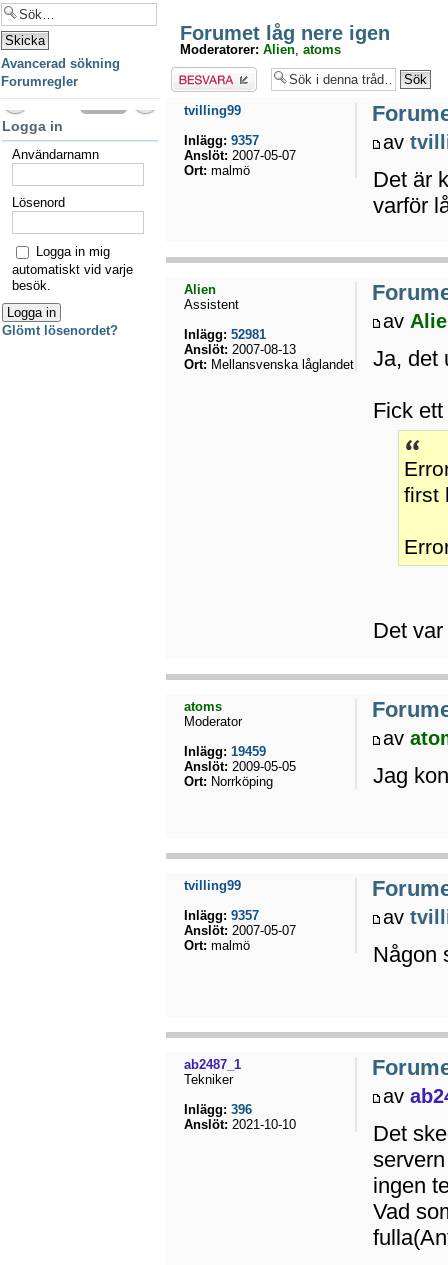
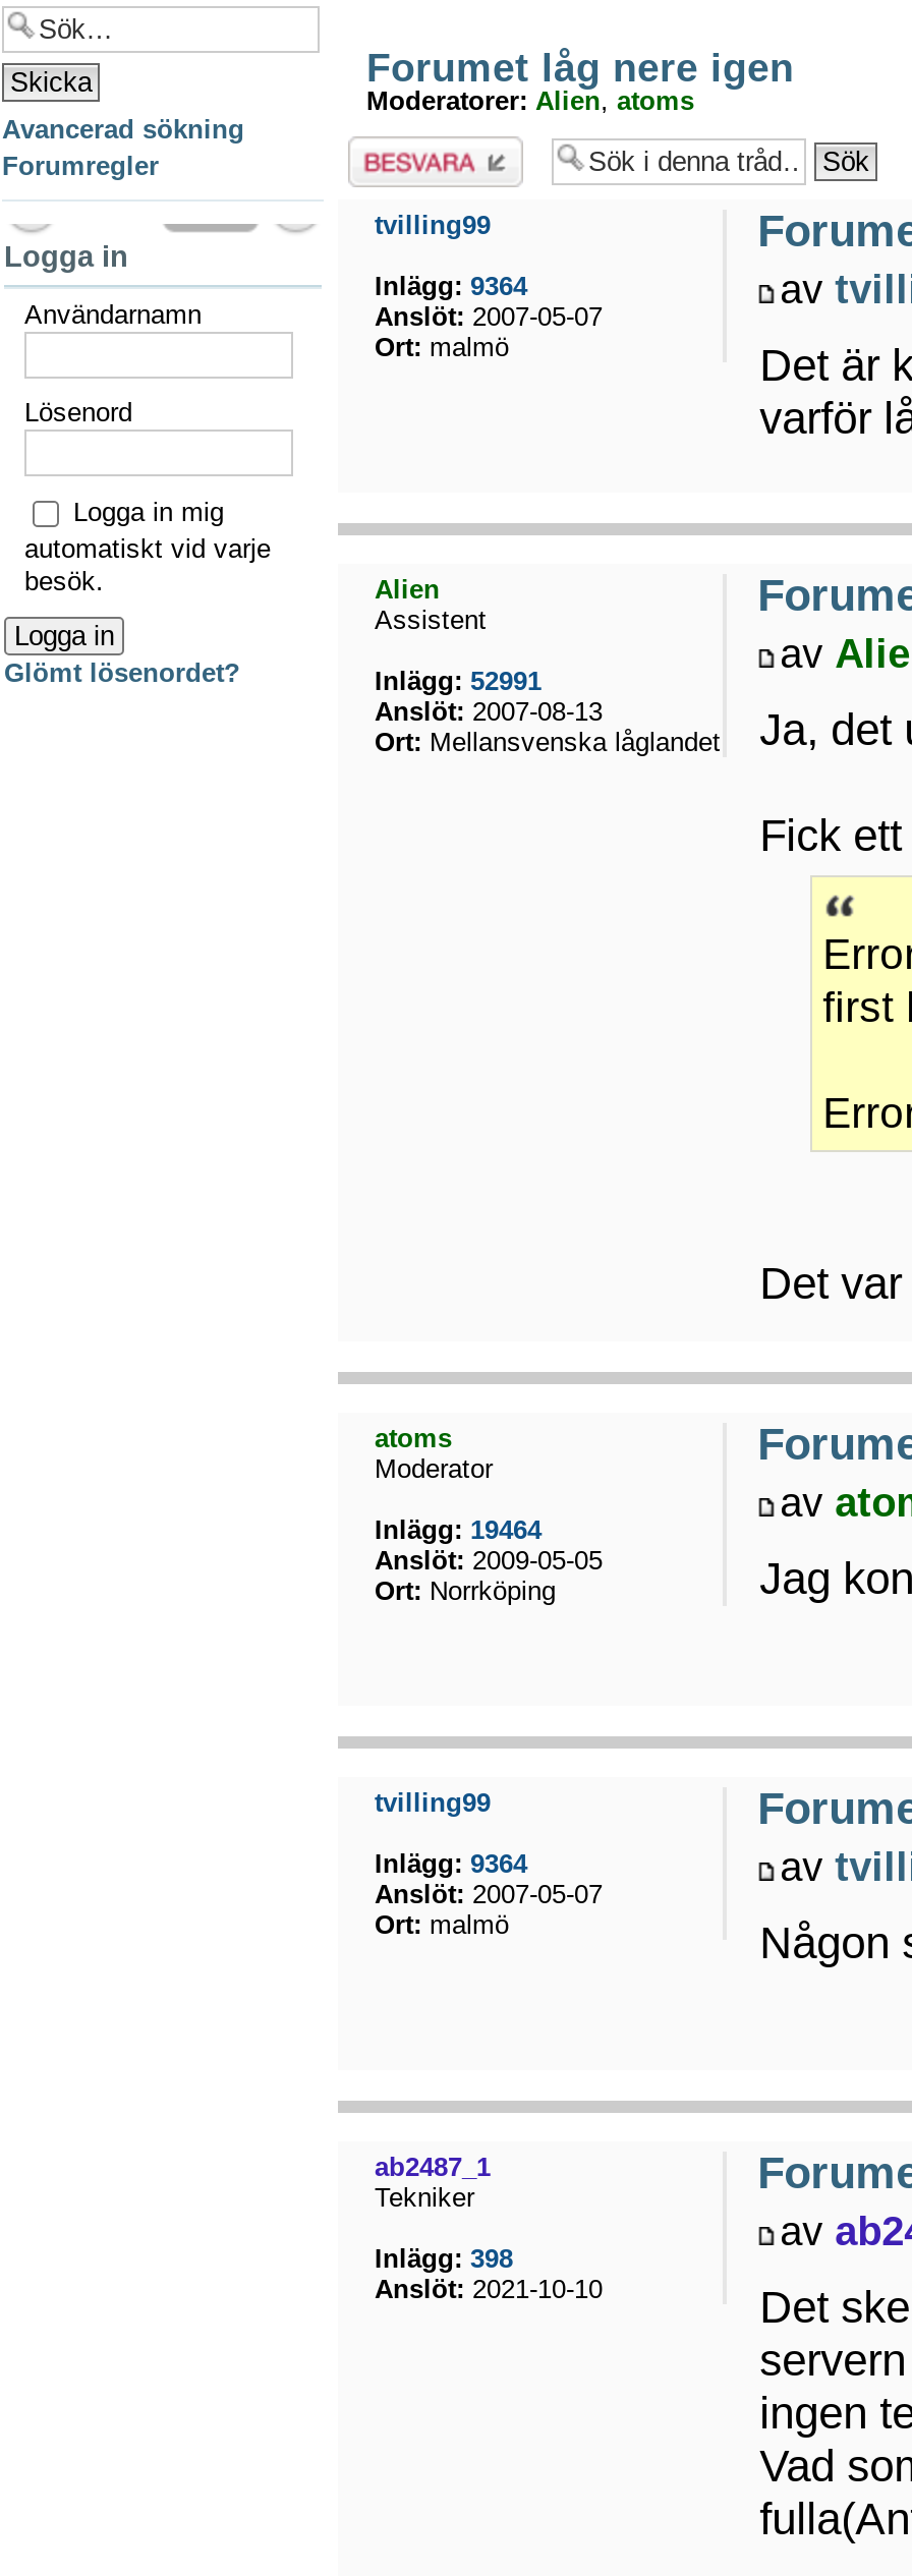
[184,133,259,148] Inlägg: 9357 -> [375,271,527,301] Inlägg: 9364
[184,327,266,342] Inlägg: 52981 -> [375,665,541,696] Inlägg: 52991
[184,744,266,759] Inlägg: 19459 -> [375,1515,541,1546] Inlägg: 19464
[184,908,259,923] Inlägg: 9357 -> [375,1849,527,1879] Inlägg: 9364
[184,1102,252,1117] Inlägg: 396 -> [375,2243,513,2274] Inlägg: 398

